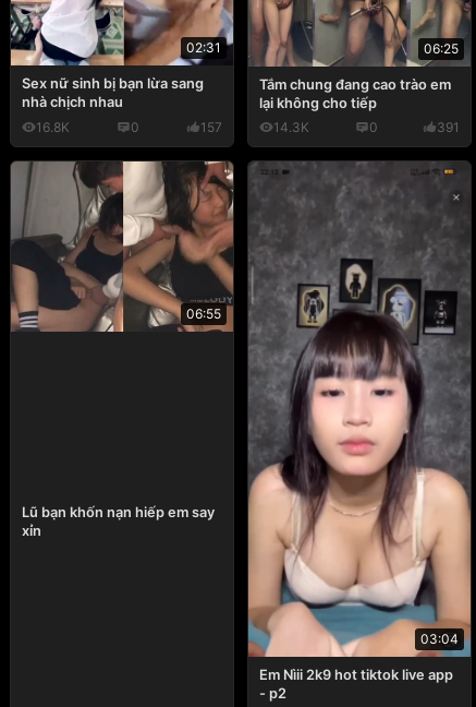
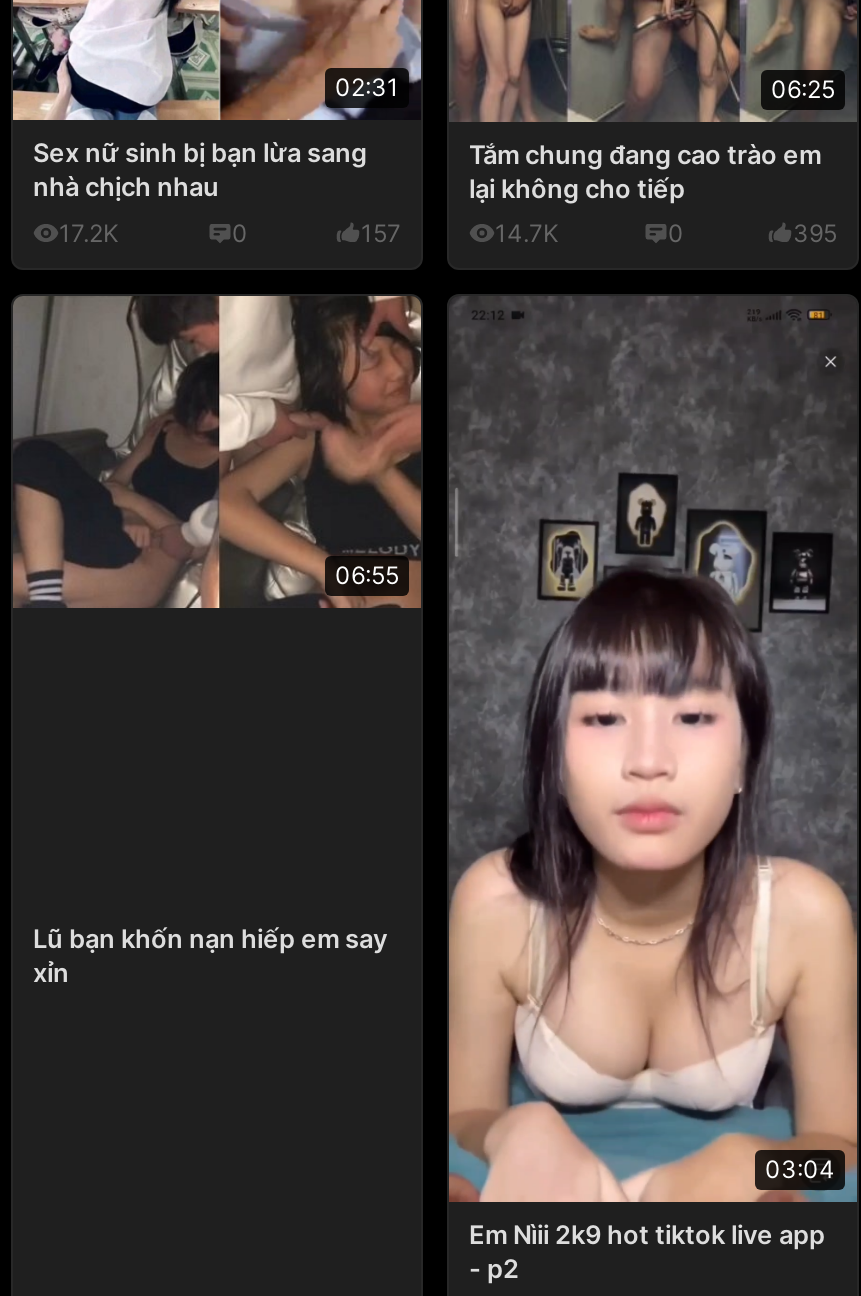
[36,119,70,136] 16.8K -> [59,219,119,249] 17.2K
[273,119,309,136] 14.3K -> [495,219,559,249] 14.7K
[437,119,460,136] 391 -> [793,219,837,249] 395

